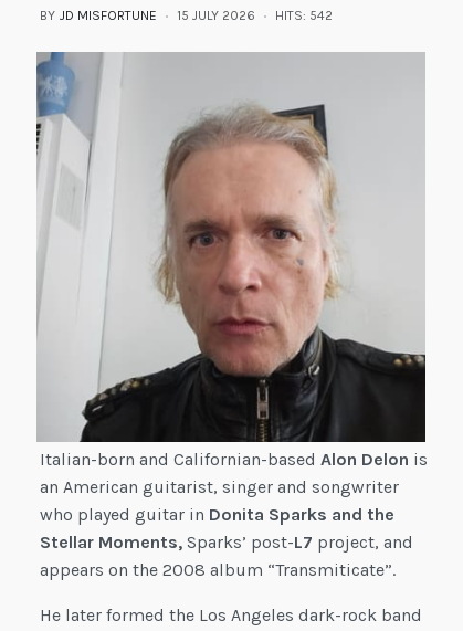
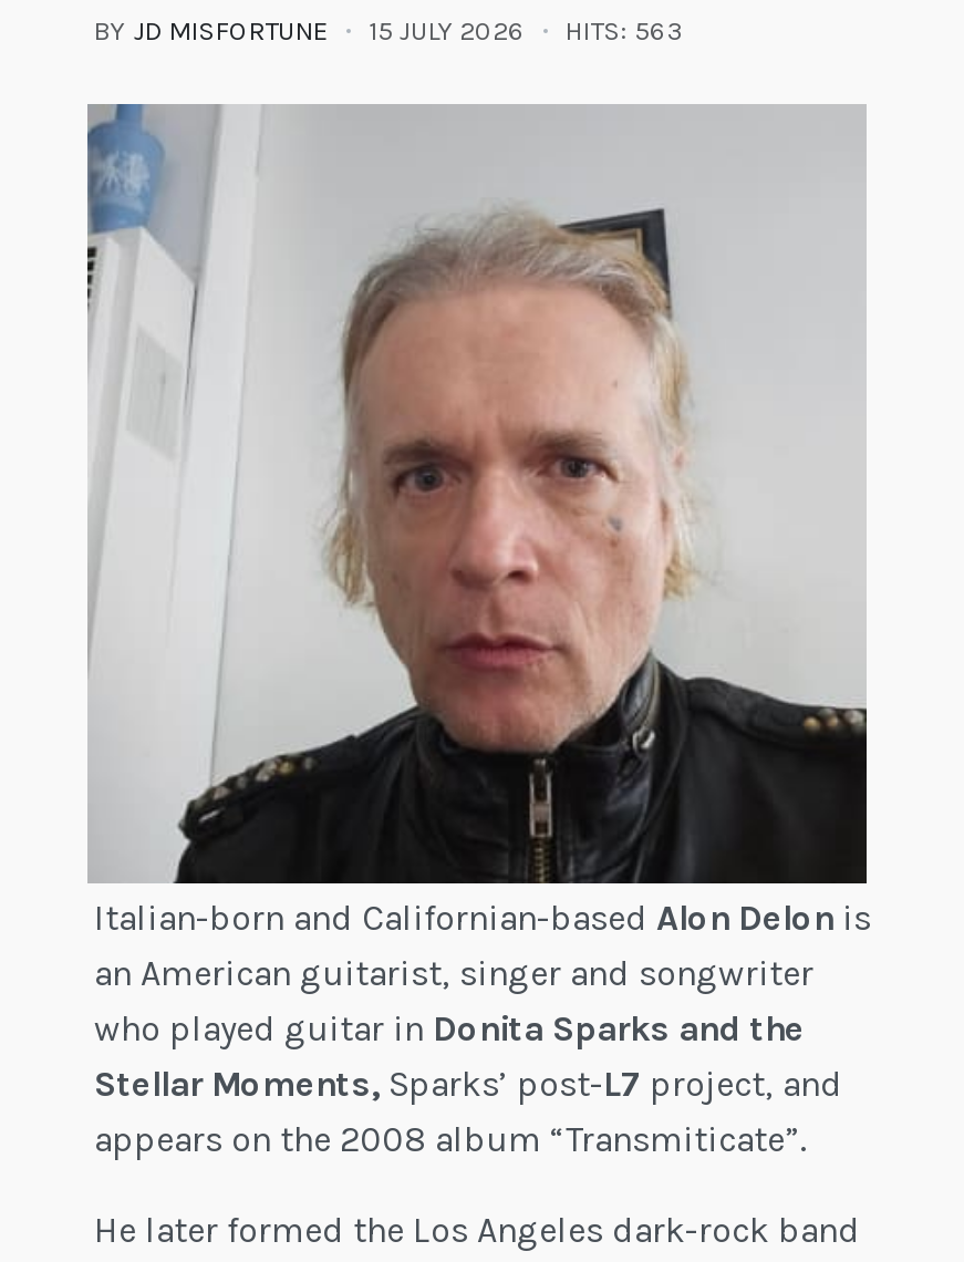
[40,8,333,24] BY JD MISFORTUNE 15 JULY 2026 HITS: 542 -> [94,14,683,45] BY JD MISFORTUNE 15 JULY 2026 HITS: 563

